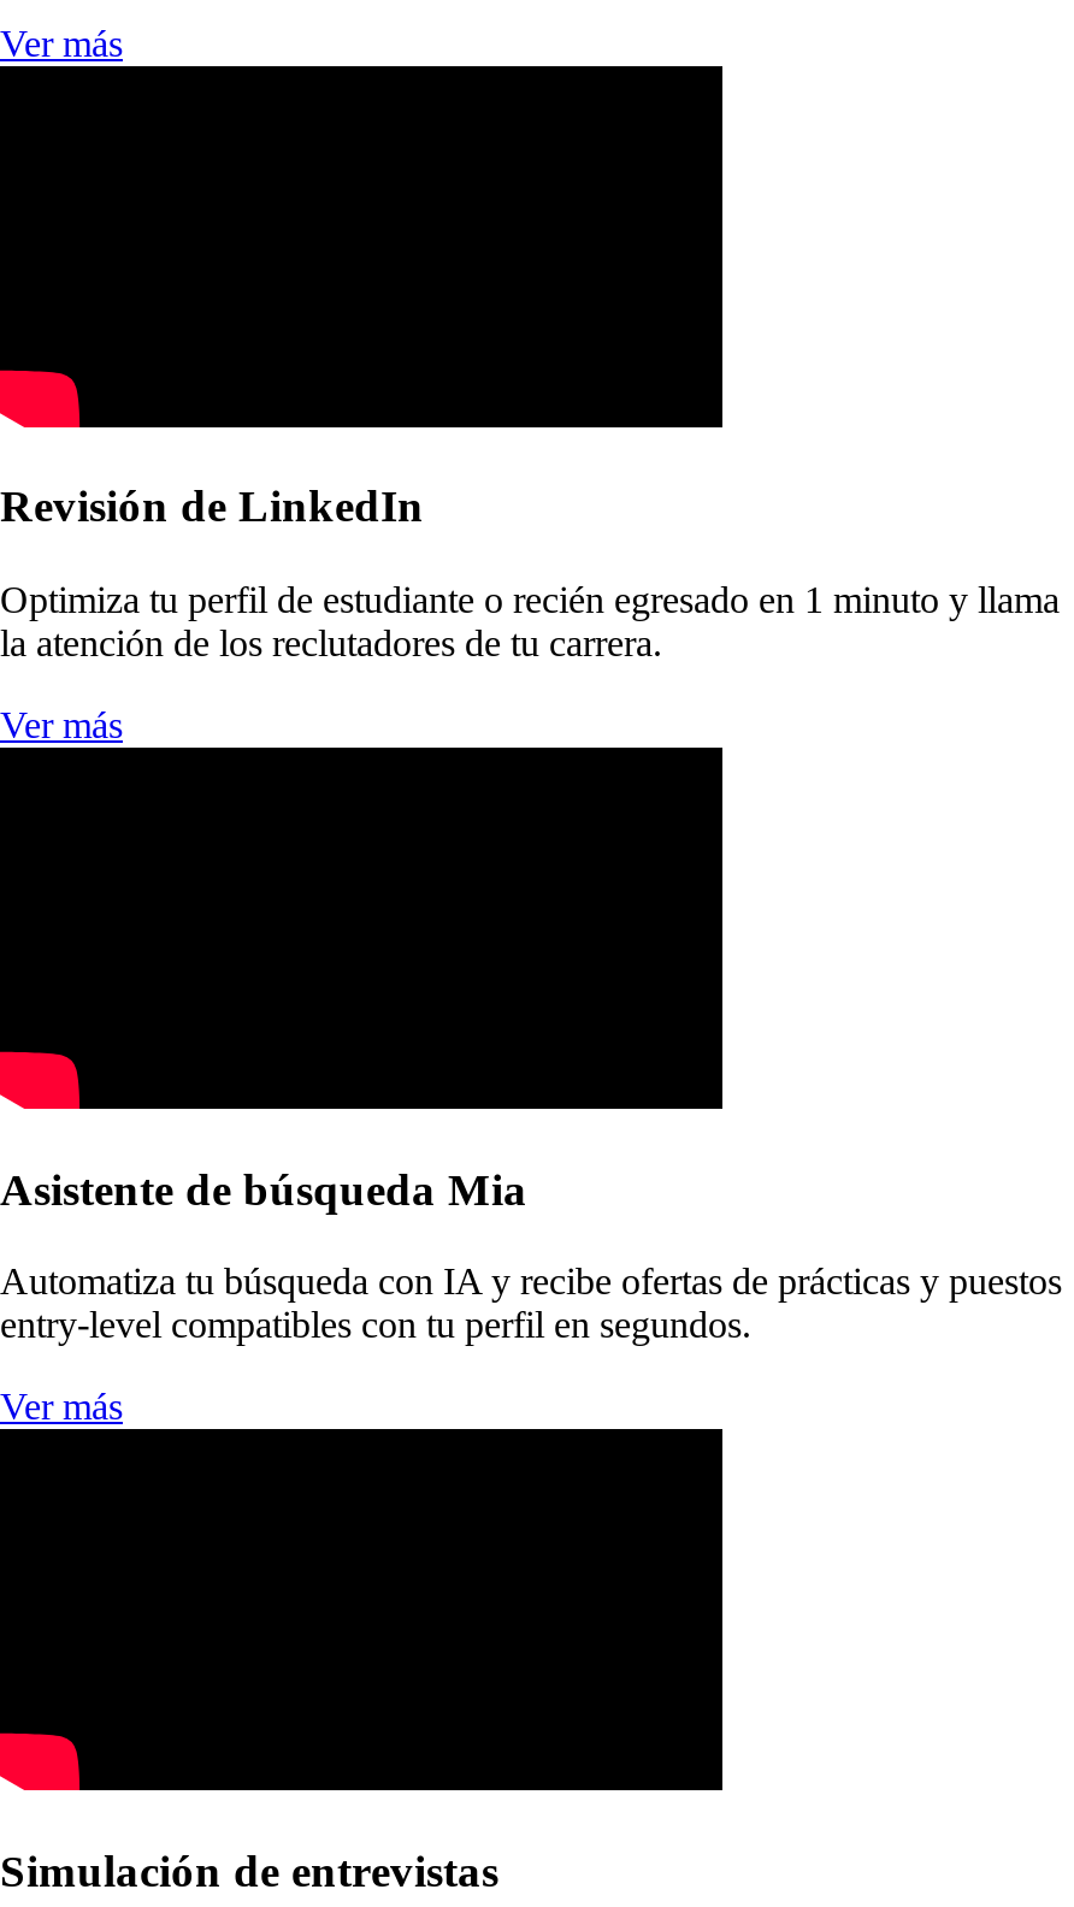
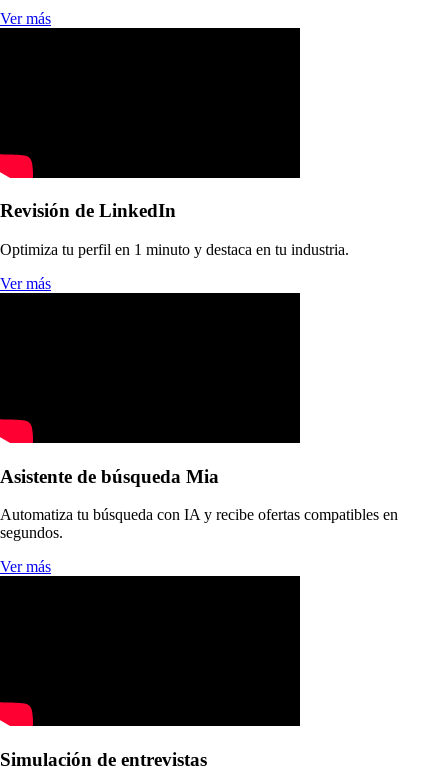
[0,579,1060,663] Optimiza tu perfil de estudiante o recién egresado en 1 minuto y llama | la atención de los reclutadores de tu carrera. -> [0,241,349,258] Optimiza tu perfil en 1 minuto y destaca en tu industria.
[0,1261,1062,1346] Automatiza tu búsqueda con IA y recibe ofertas de prácticas y puestos | entry-level compatibles con tu perfil en segundos. -> [0,506,398,541] Automatiza tu búsqueda con IA y recibe ofertas compatibles en | segundos.

